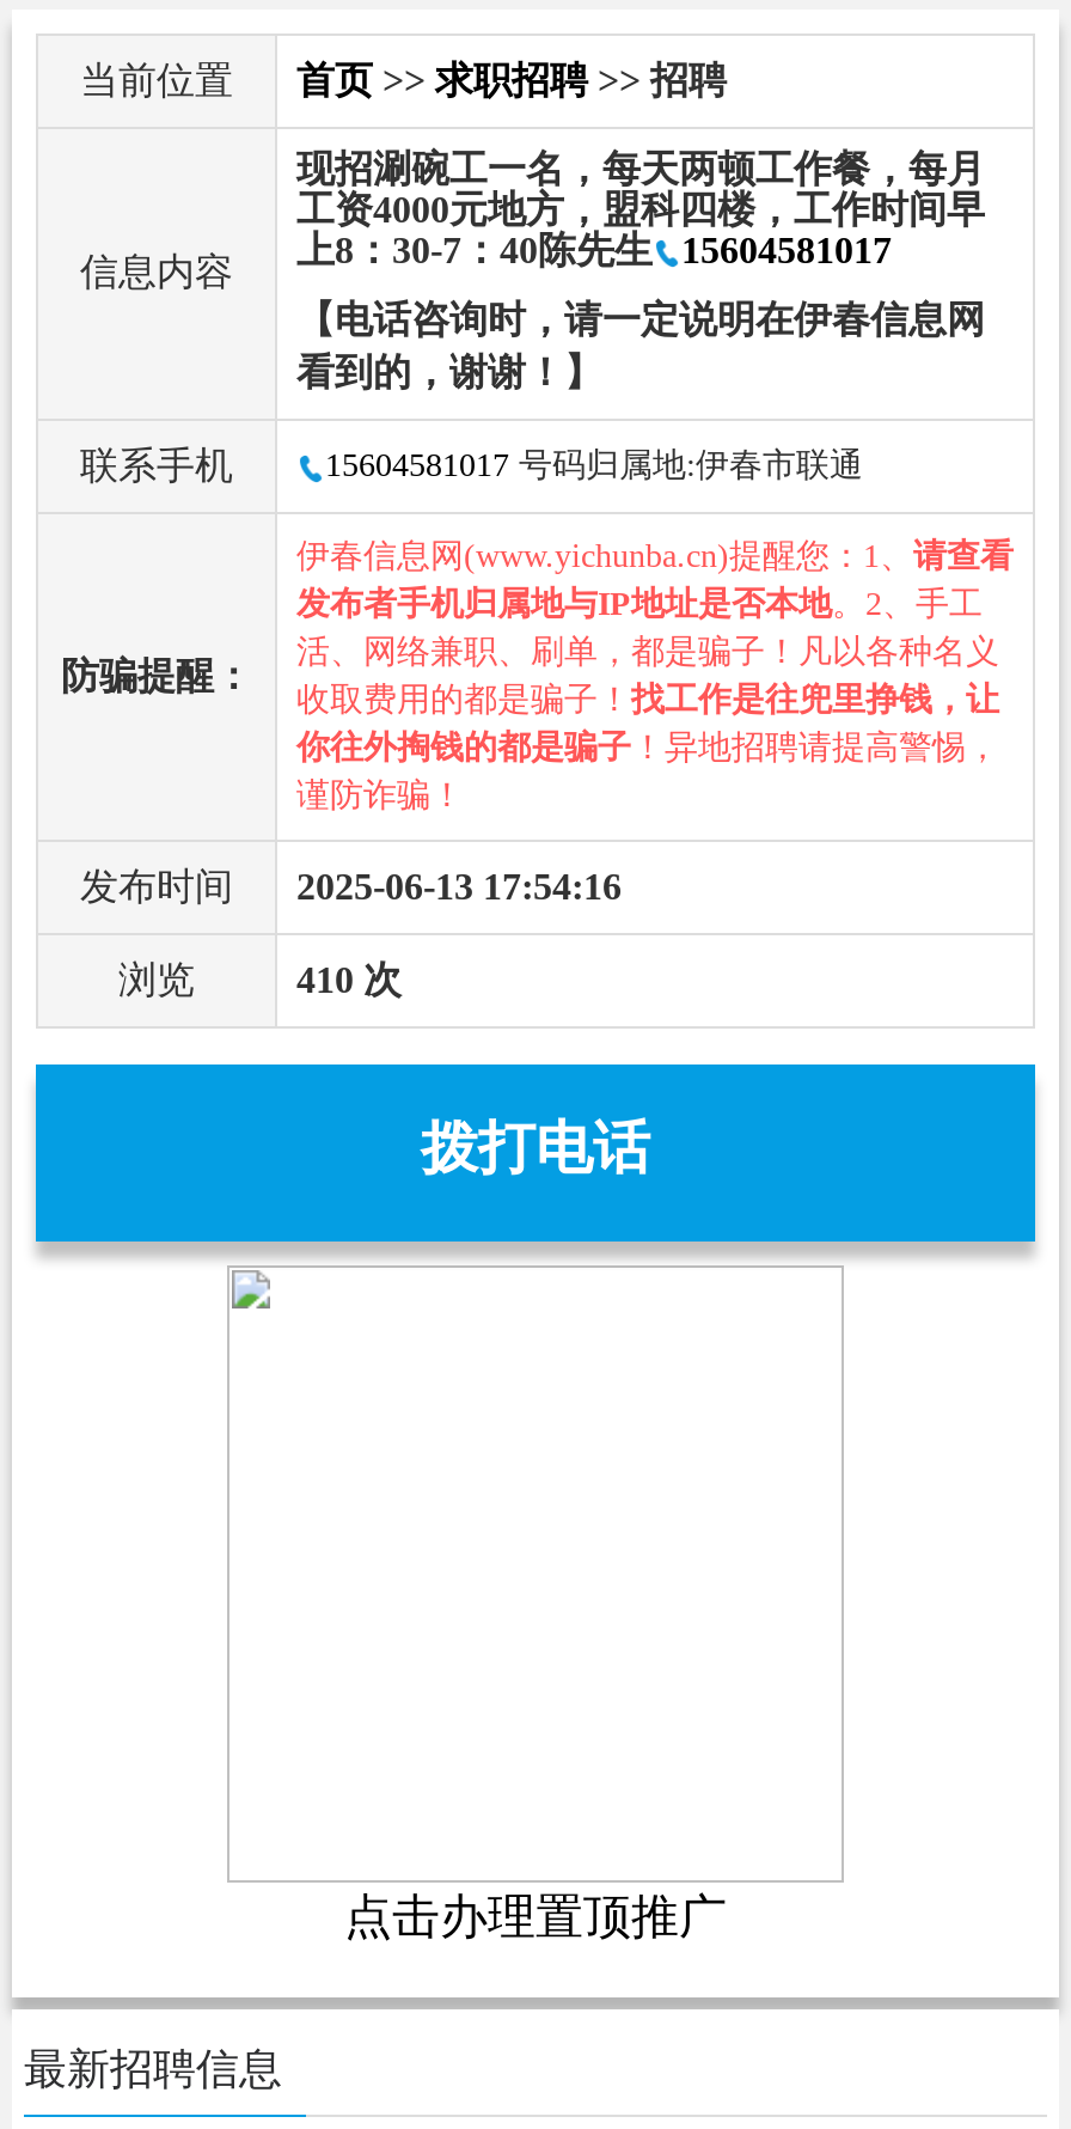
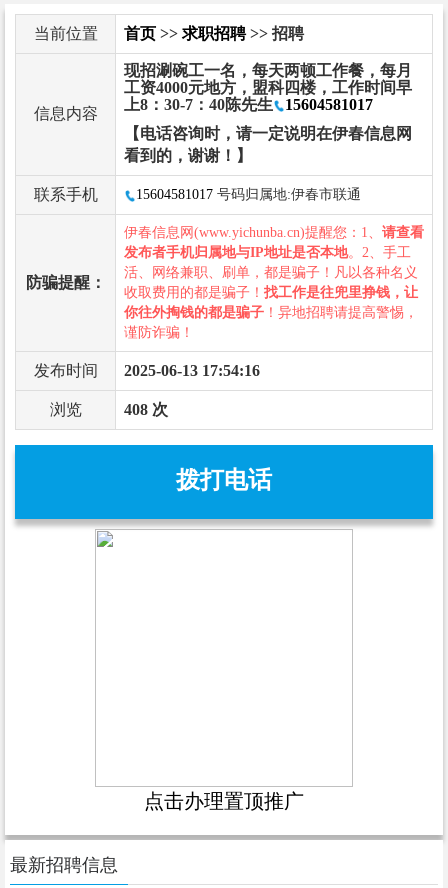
[296,959,402,1000] 410 次 -> [124,401,168,418] 408 次

